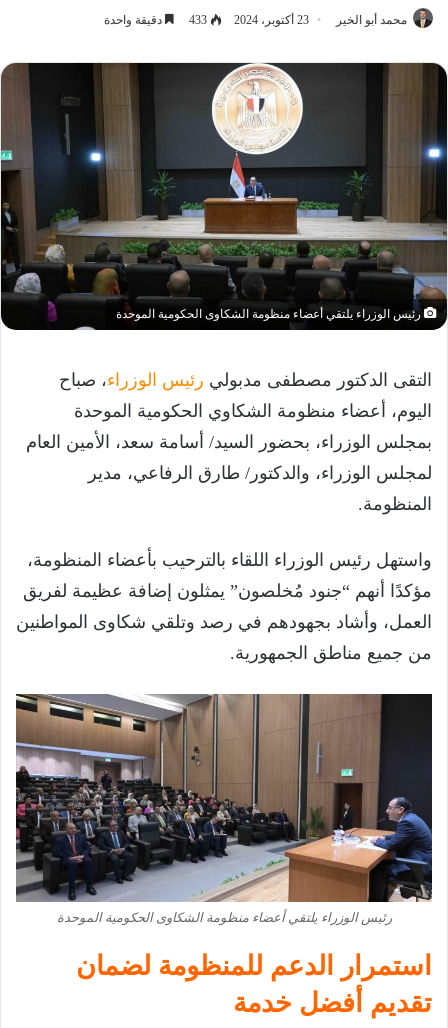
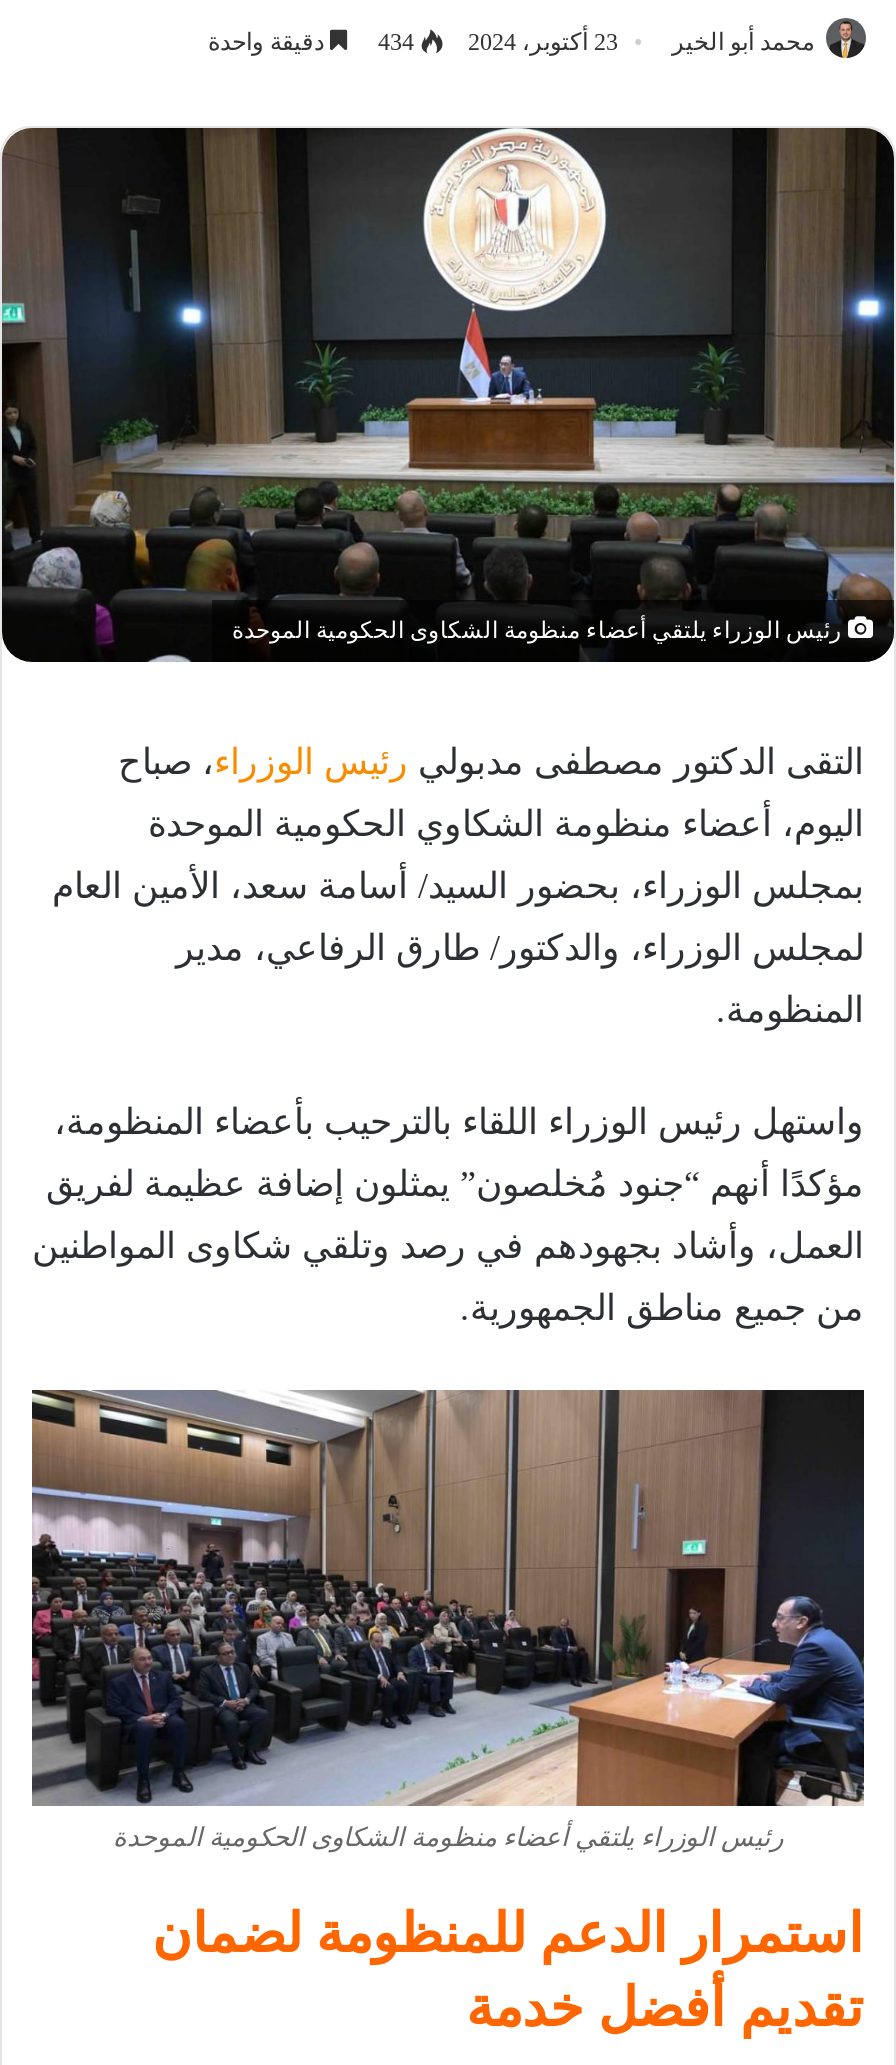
[104,12,207,26] 433 دقيقة واحدة -> [208,27,414,55] 434 دقيقة واحدة

